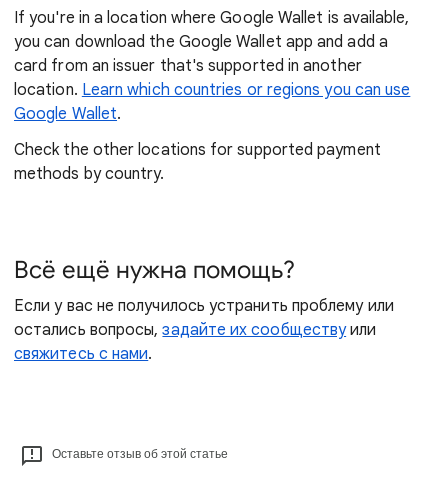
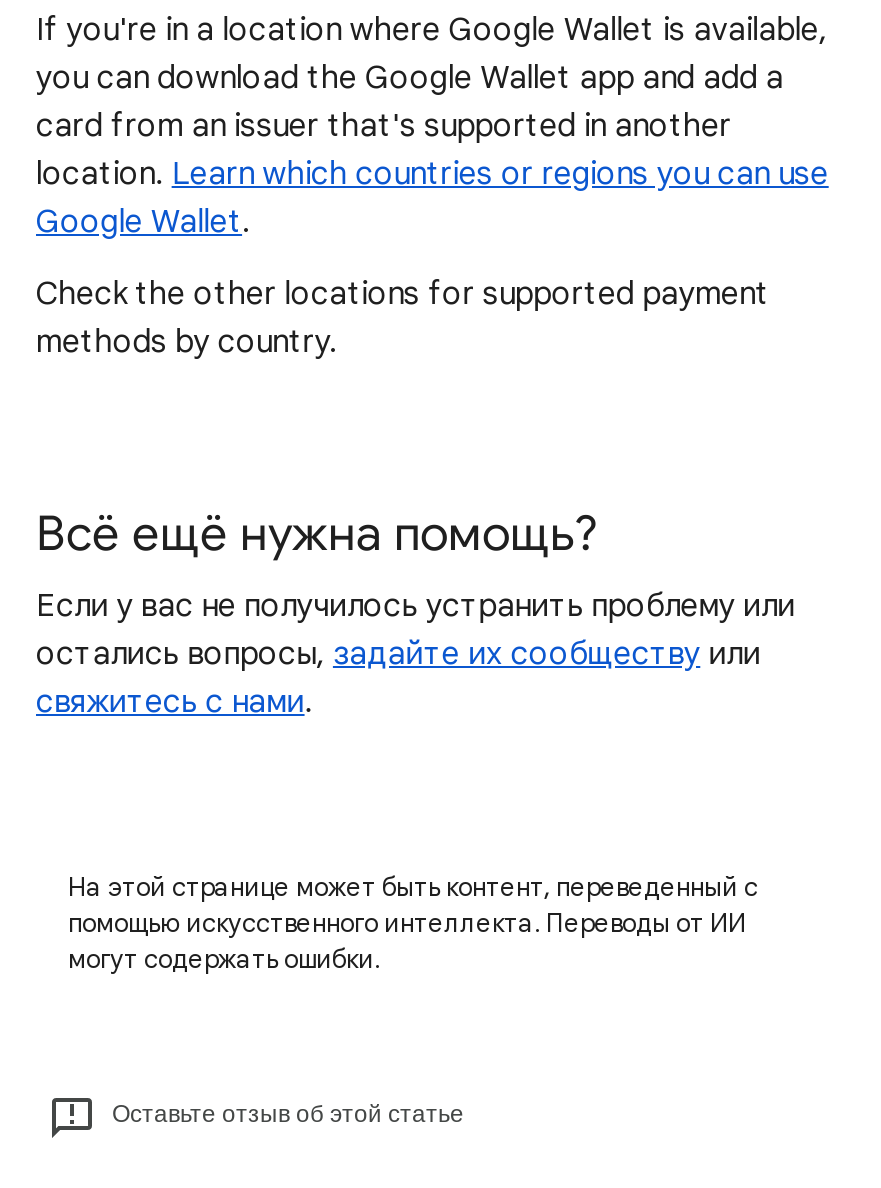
none -> [68,871,758,977] На этой странице может быть контент, переведенный с | помощью искусственного интеллекта. Переводы от ИИ | могут содержать ошибки.

